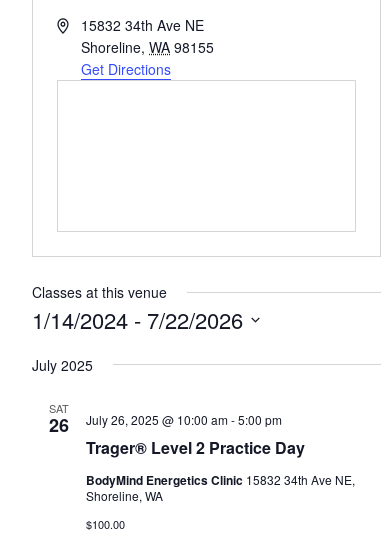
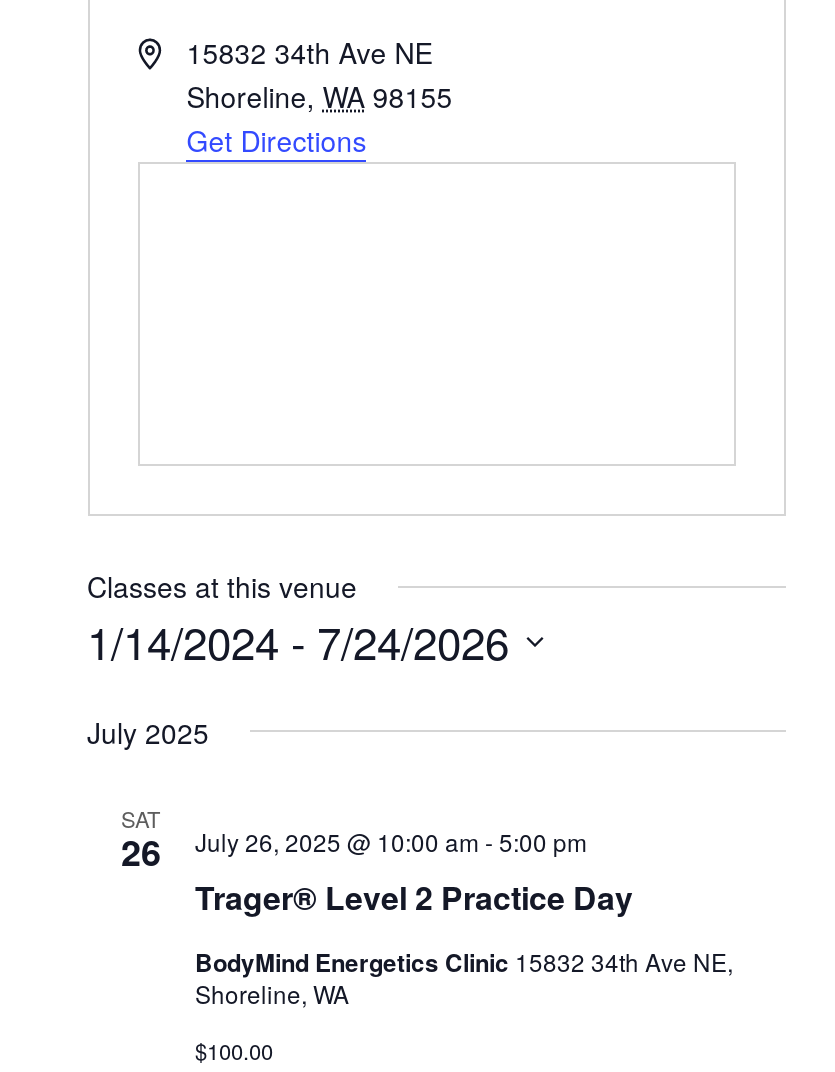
[31,304,242,335] 1/14/2024 - 7/22/2026 -> [87,610,509,672] 1/14/2024 - 7/24/2026

